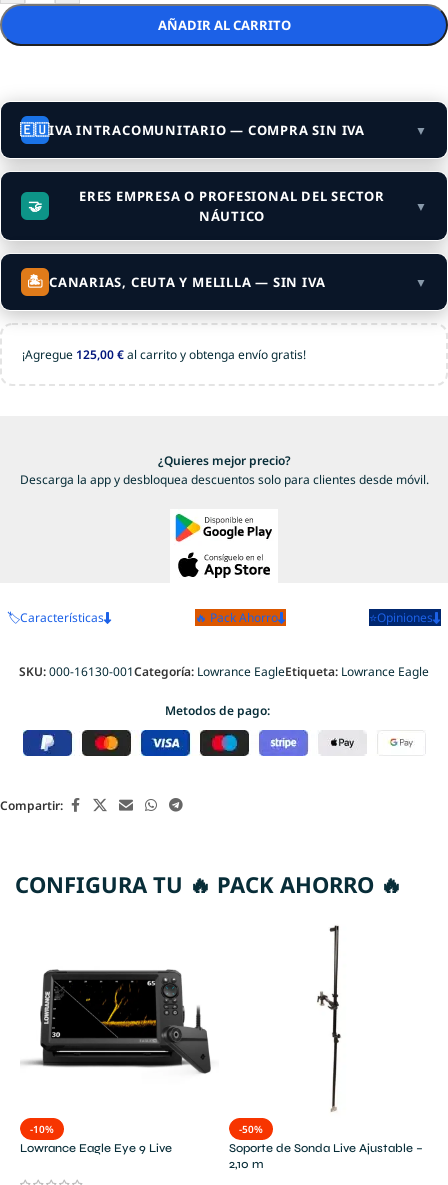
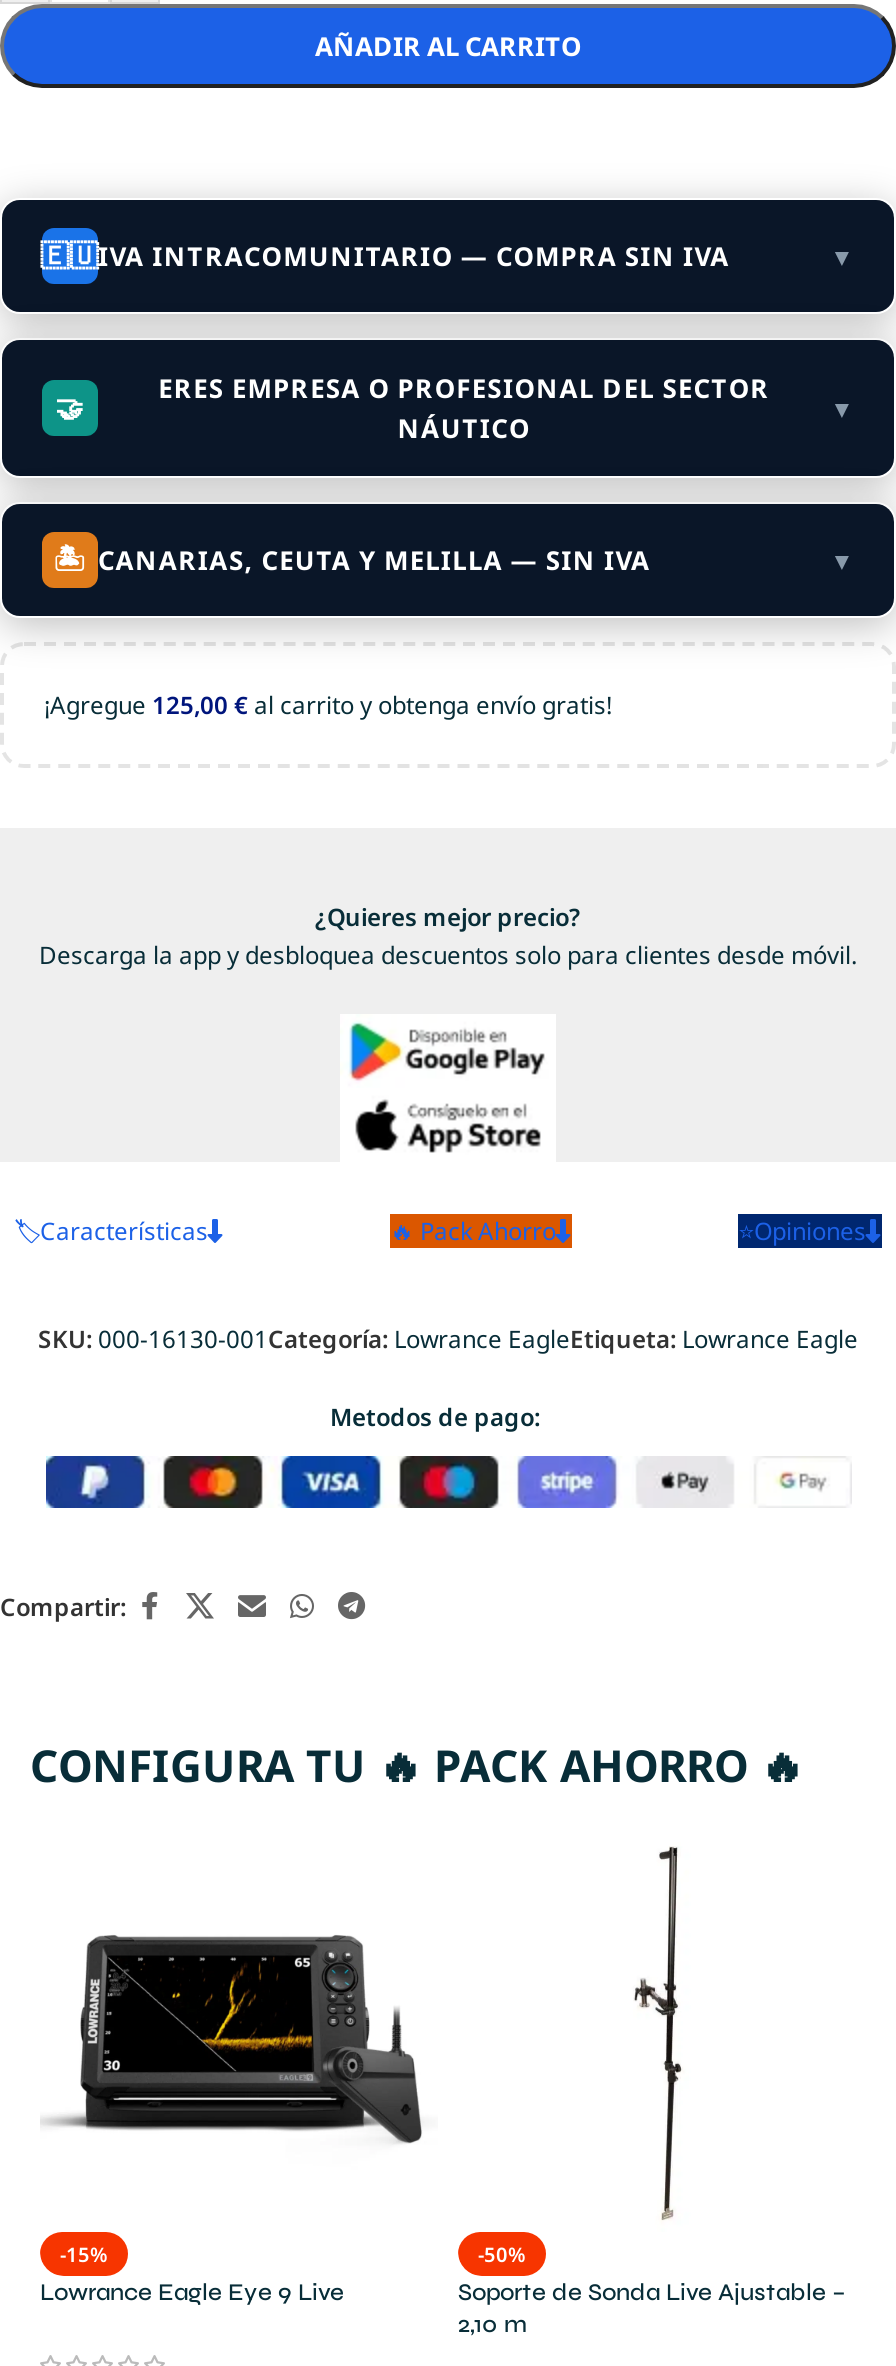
[30,1122,54,1136] -10% -> [60,2240,108,2268] -15%

